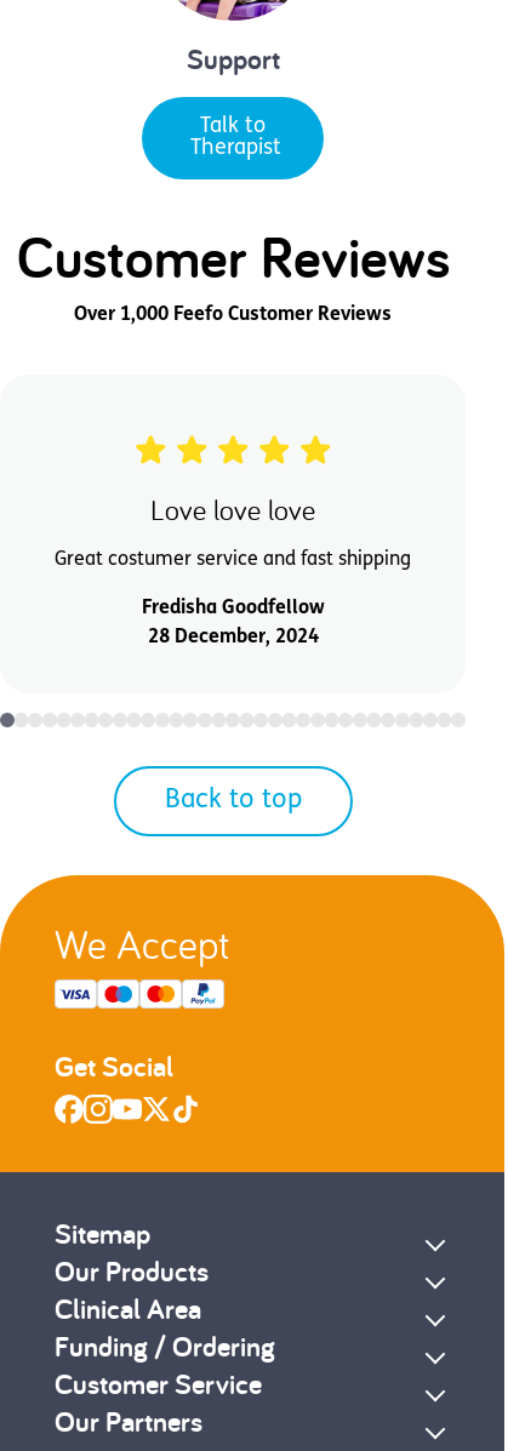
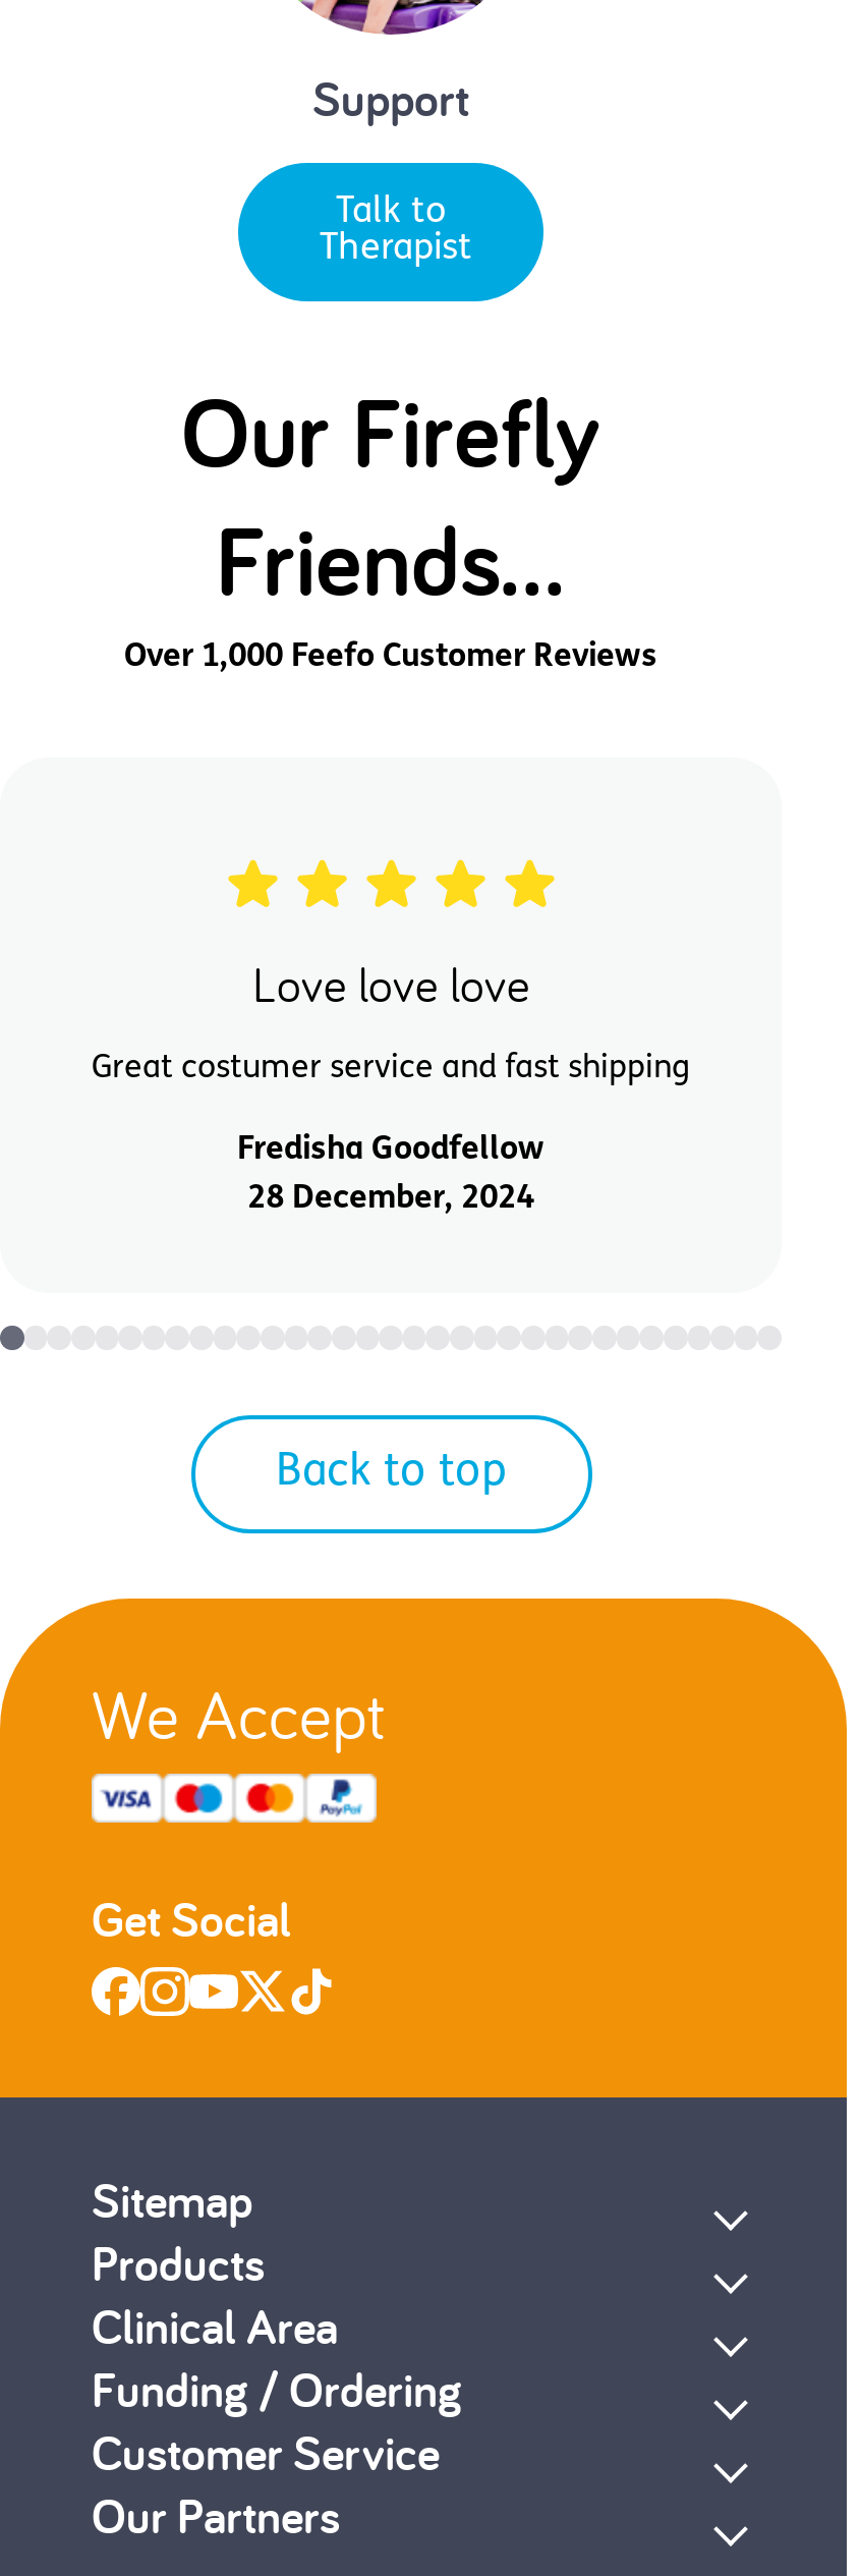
[16,219,449,295] Customer Reviews -> [181,367,600,624] Our Firefly | Friends...
[55,1253,209,1290] Our Products -> [92,2233,265,2296] Products

